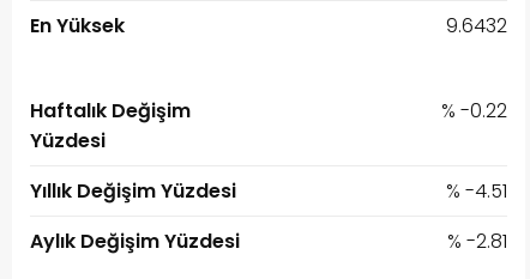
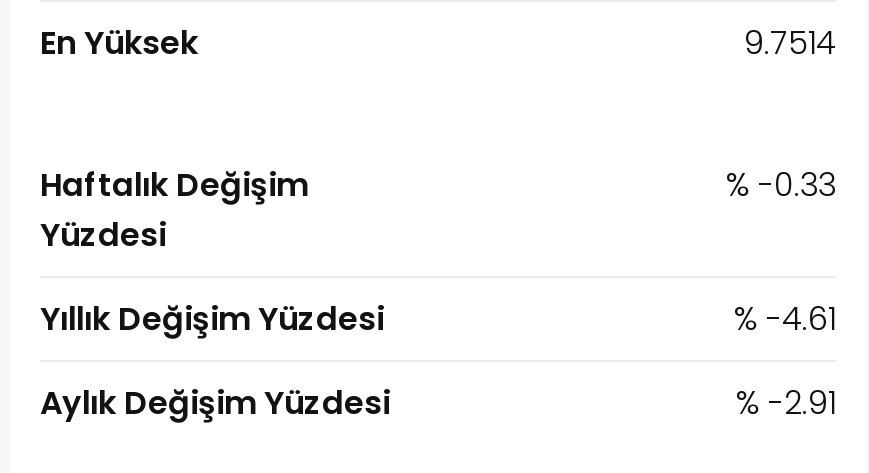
[446,12,507,40] 9.6432 -> [744,20,836,66] 9.7514
[441,97,507,125] % -0.22 -> [726,162,836,208] % -0.33
[446,177,507,205] % -4.51 -> [734,296,836,342] % -4.61
[447,228,507,255] % -2.81 -> [736,380,836,426] % -2.91

